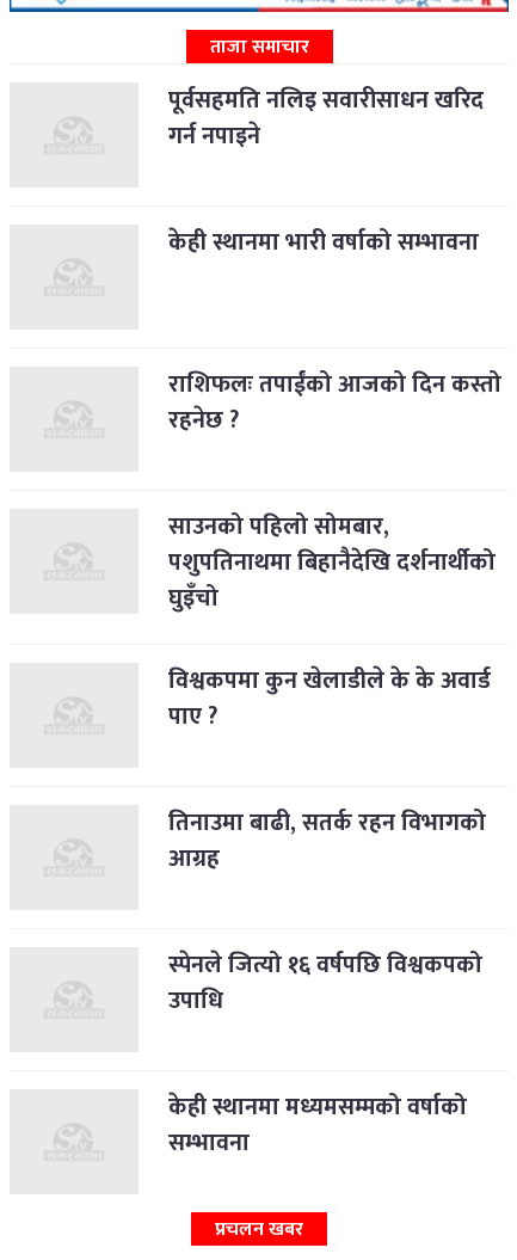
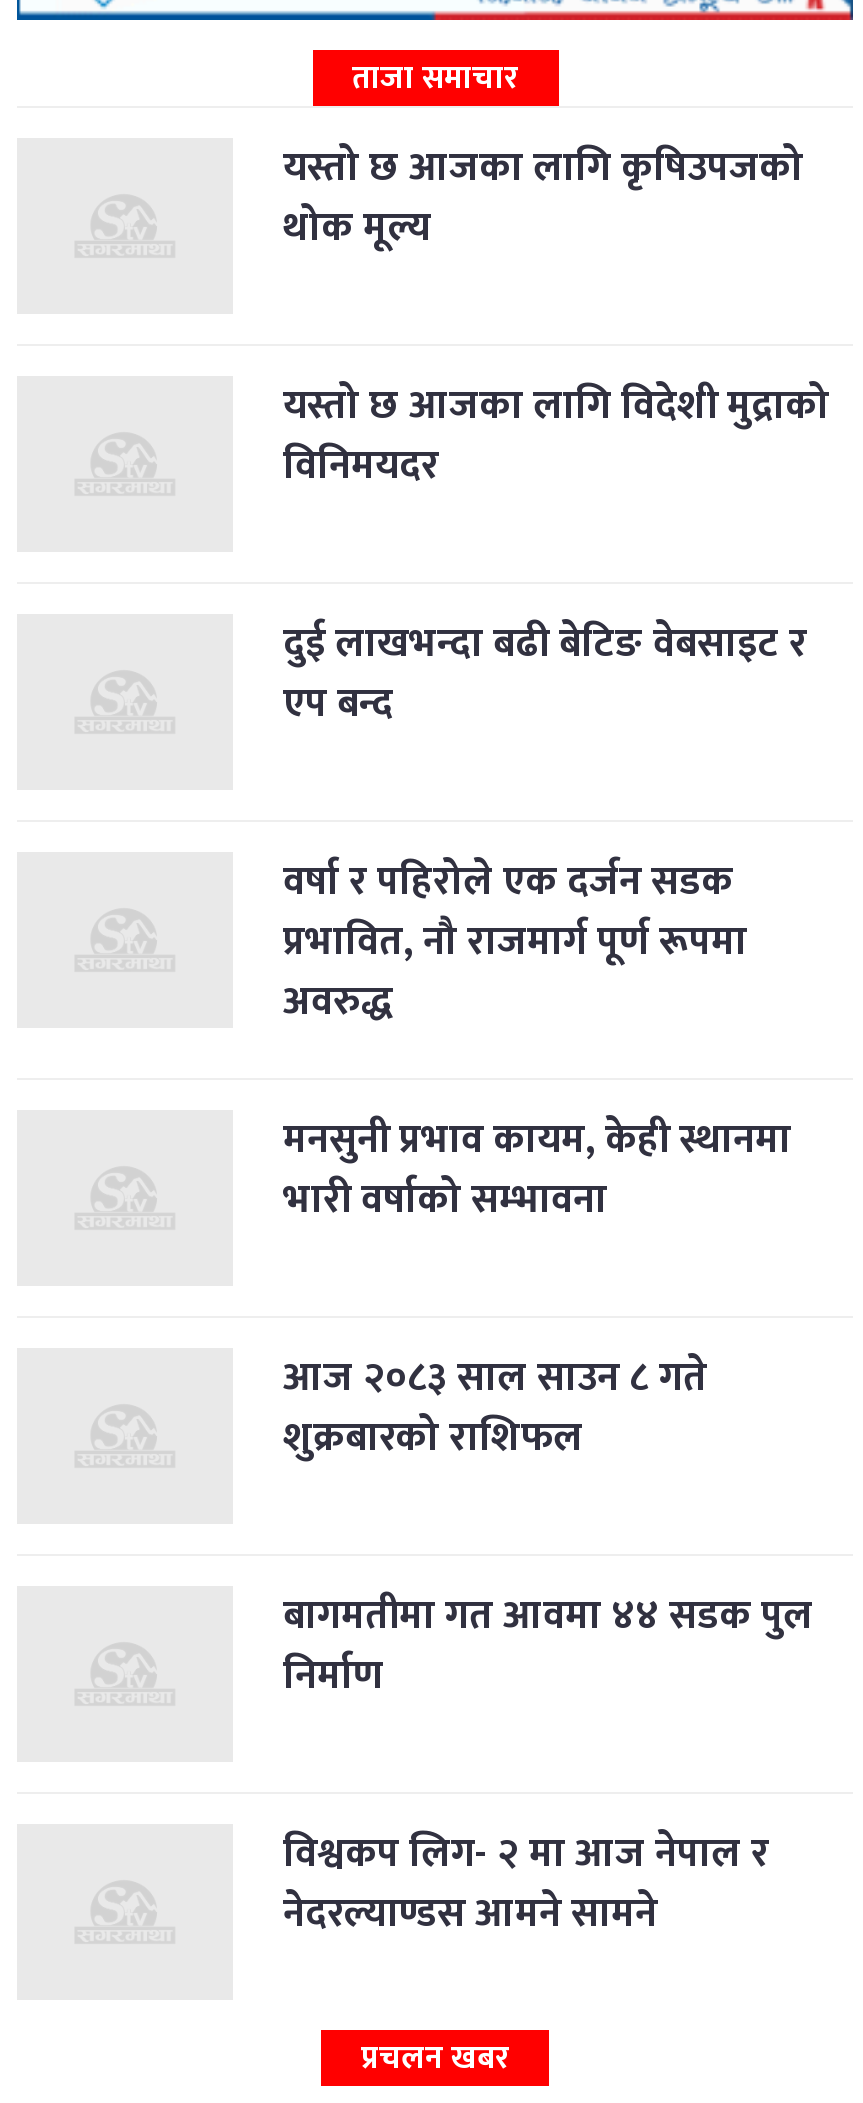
[168,80,484,157] पूर्वसहमति नलिइ सवारीसाधन खरिद | गर्न नपाइने -> [283,134,803,262] यस्तो छ आजका लागि कृषिउपजको | थोक मूल्य
[168,222,479,263] केही स्थानमा भारी वर्षाको सम्भावना -> [283,372,829,500] यस्तो छ आजका लागि विदेशी मुद्राको | विनिमयदर
[168,364,501,441] राशिफलः तपाईंको आजको दिन कस्तो | रहनेछ ? -> [283,610,807,738] दुई लाखभन्दा बढी बेटिङ वेबसाइट र | एप बन्द
[168,507,496,619] साउनको पहिलो सोमबार, | पशुपतिनाथमा बिहानैदेखि दर्शनार्थीको | घुइँचो -> [283,848,747,1036] वर्षा र पहिरोले एक दर्जन सडक | प्रभावित, नौ राजमार्ग पूर्ण रूपमा | अवरुद्ध
[168,661,491,737] विश्वकपमा कुन खेलाडीले के के अवार्ड | पाए ? -> [283,1106,791,1234] मनसुनी प्रभाव कायम, केही स्थानमा | भारी वर्षाको सम्भावना
[168,803,486,879] तिनाउमा बाढी, सतर्क रहन विभागको | आग्रह -> [283,1344,707,1472] आज २०८३ साल साउन ८ गते | शुक्रबारको राशिफल
[168,945,482,1021] स्पेनले जित्यो १६ वर्षपछि विश्वकपको | उपाधि -> [283,1582,813,1710] बागमतीमा गत आवमा ४४ सडक पुल | निर्माण
[168,1087,467,1163] केही स्थानमा मध्यमसम्मको वर्षाको | सम्भावना -> [283,1820,769,1948] विश्वकप लिग- २ मा आज नेपाल र | नेदरल्याण्डस आमने सामने

